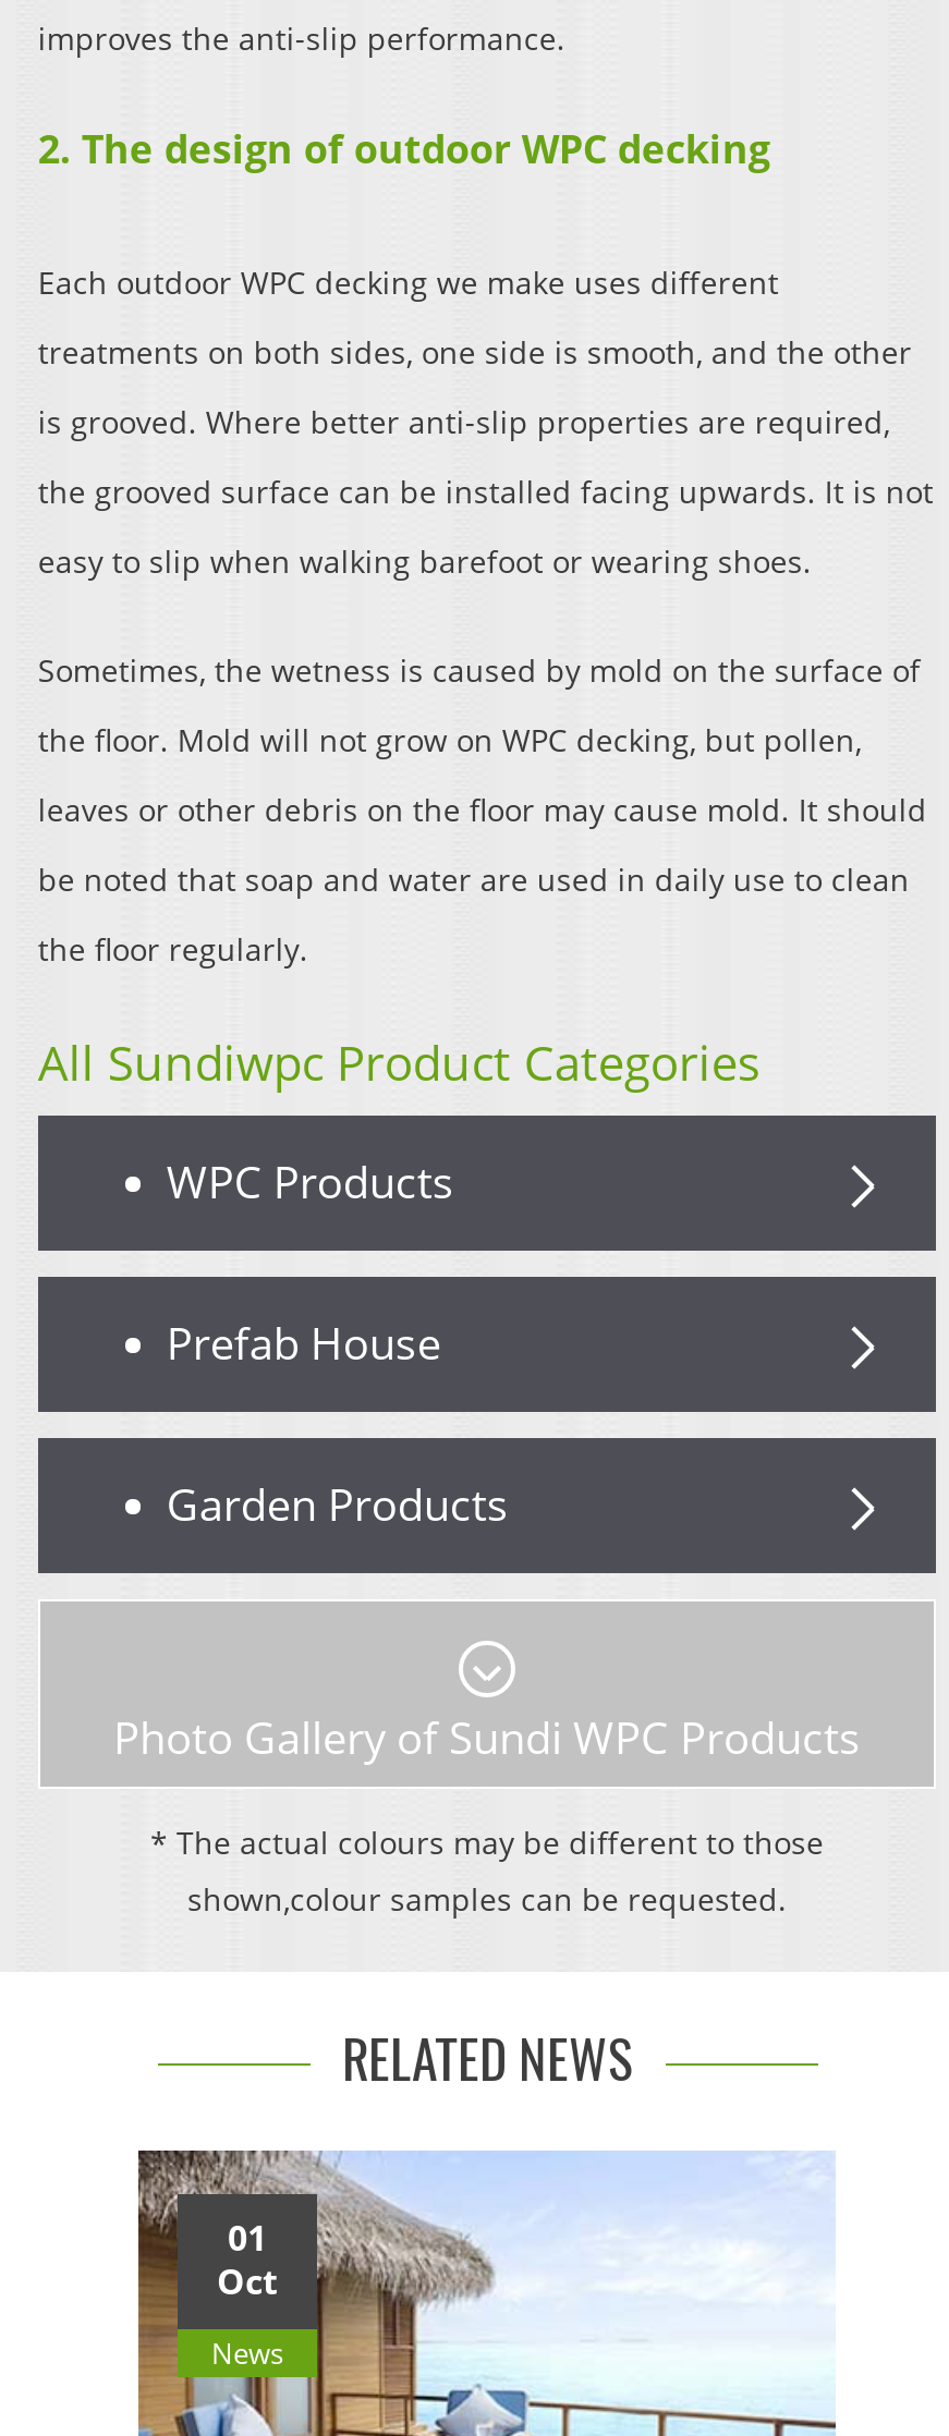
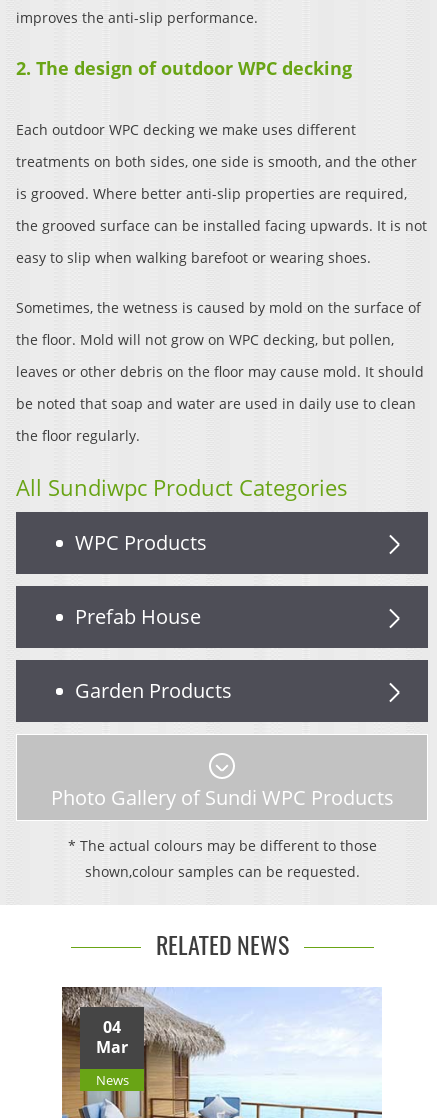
[217,2213,278,2305] 01 | Oct -> [96,1016,128,1058] 04 | Mar

